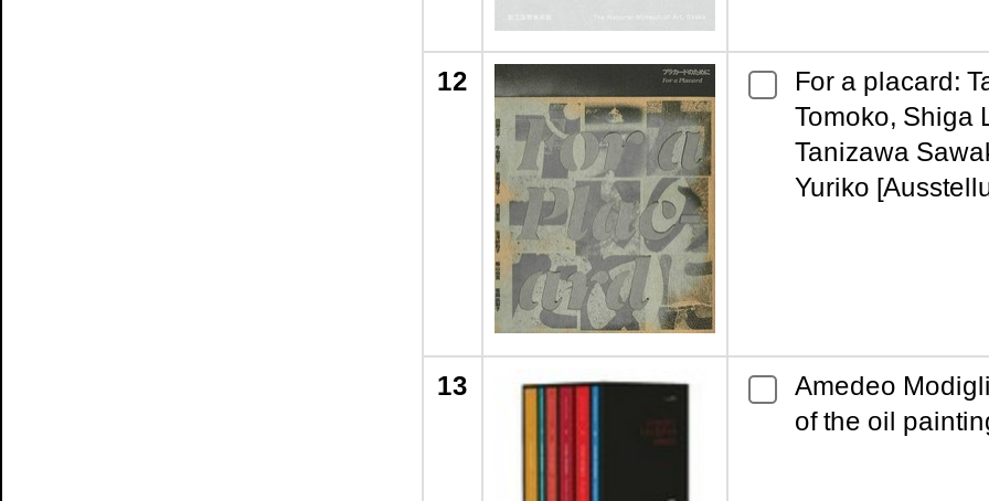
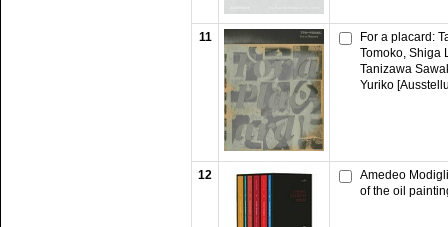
[437,66,468,97] 12 -> [198,30,211,44] 11
[437,370,468,401] 13 -> [198,168,212,182] 12

